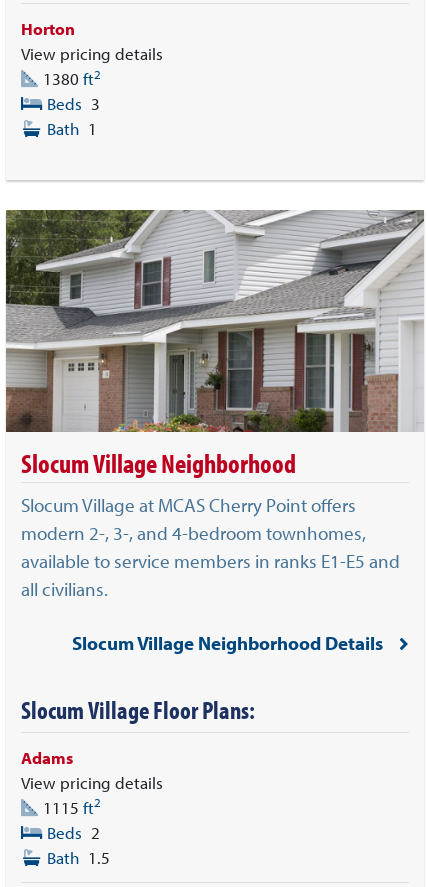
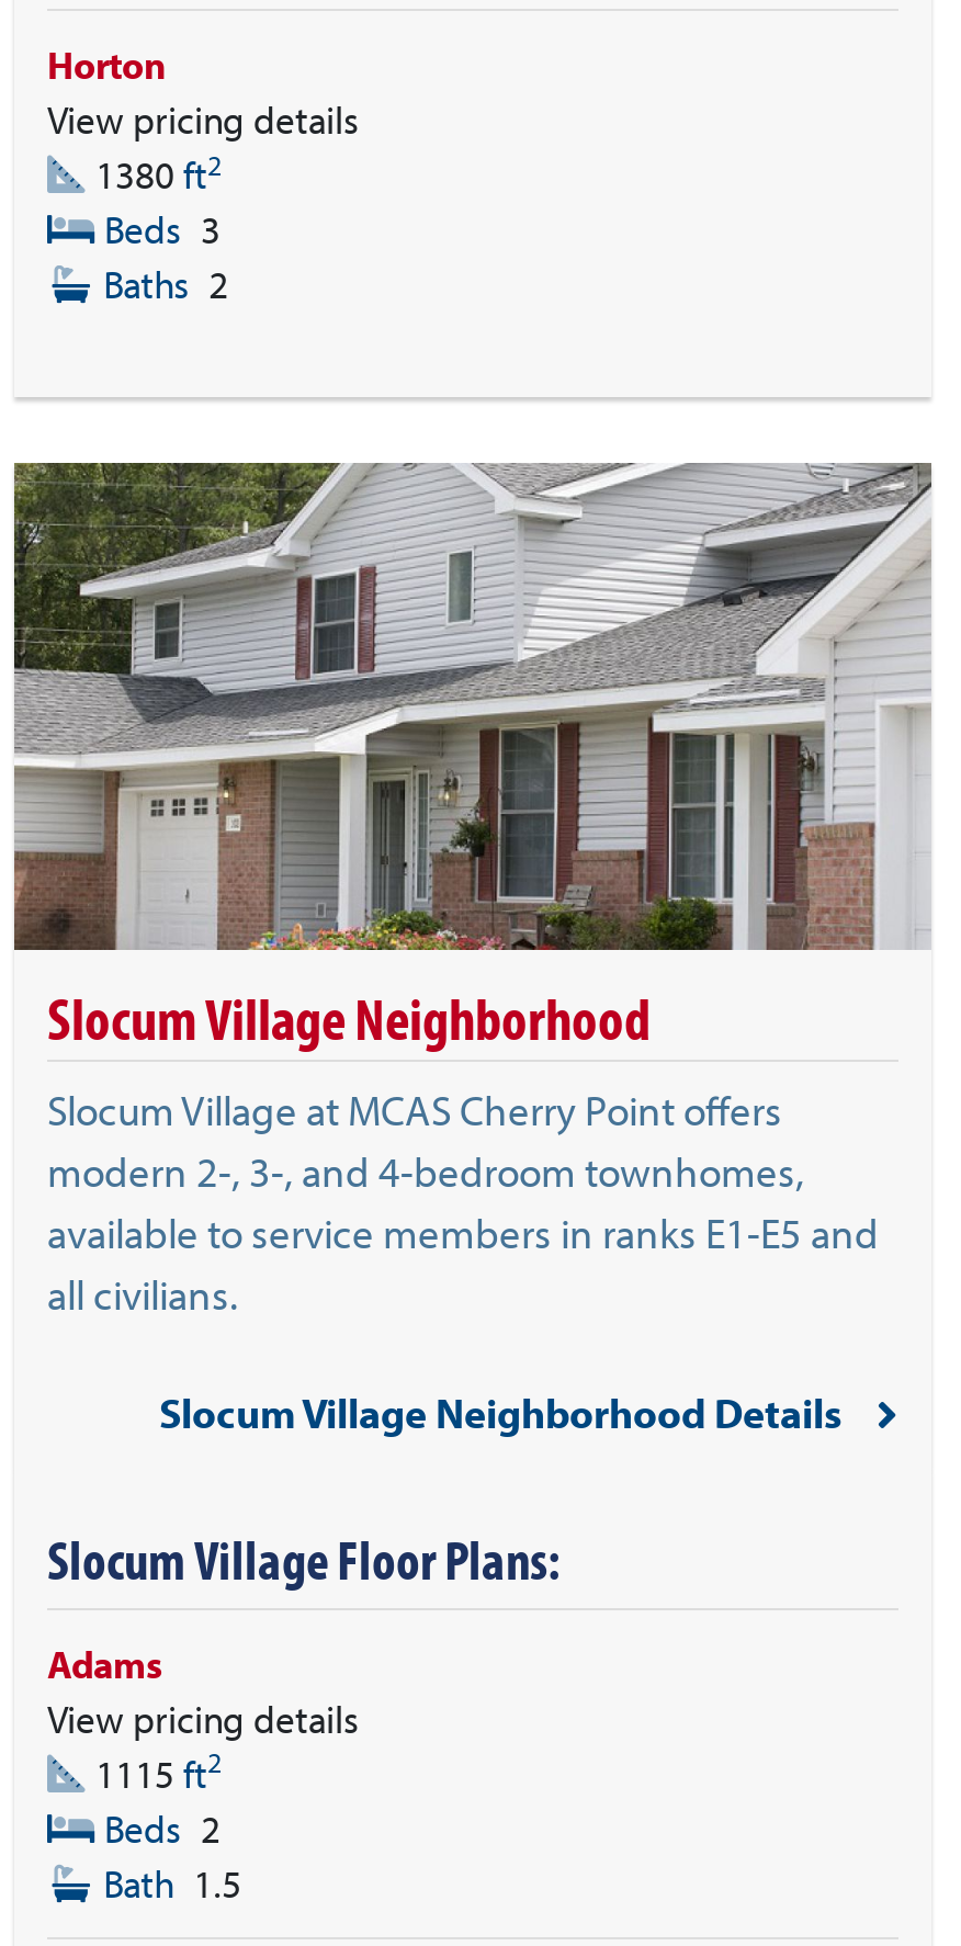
[43,117,97,139] Bath 1 -> [95,259,228,307] Baths 2

